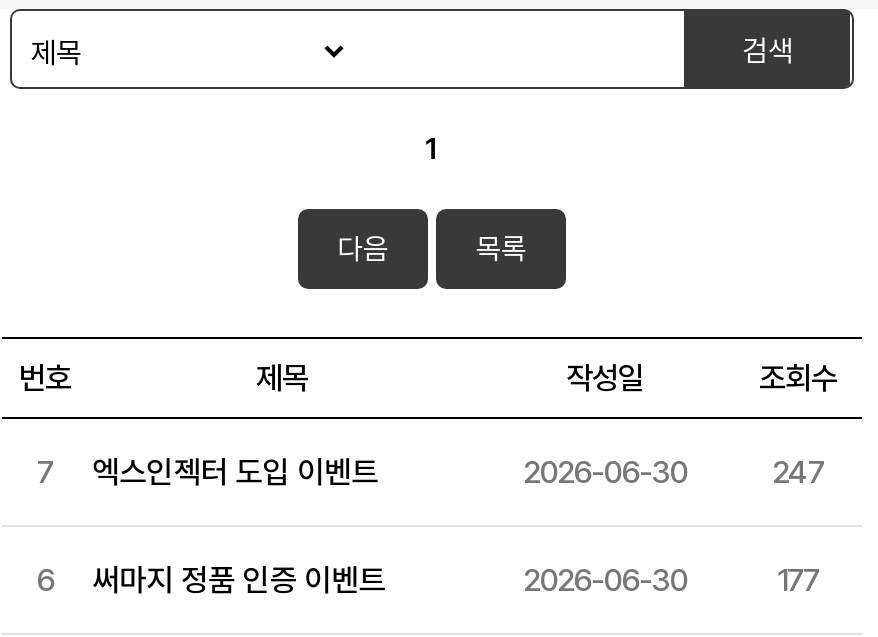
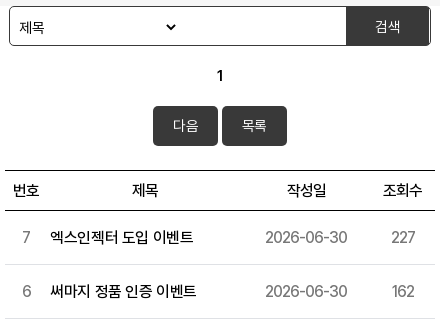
[772,452,824,490] 247 -> [391,228,415,247] 227
[777,560,819,598] 177 -> [392,282,414,301] 162

